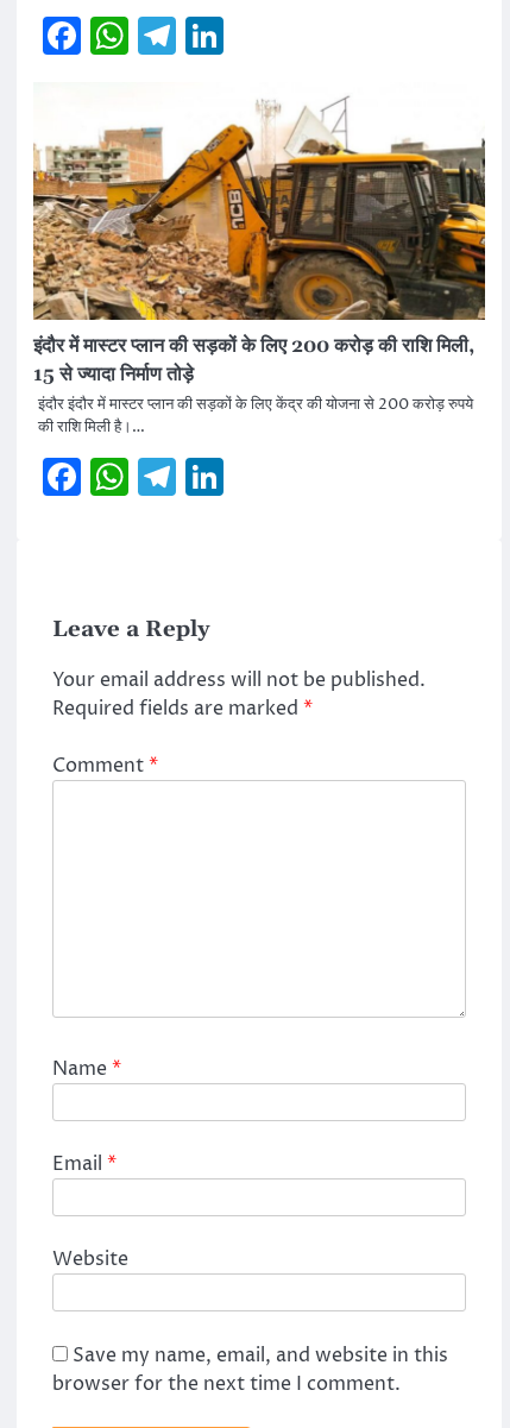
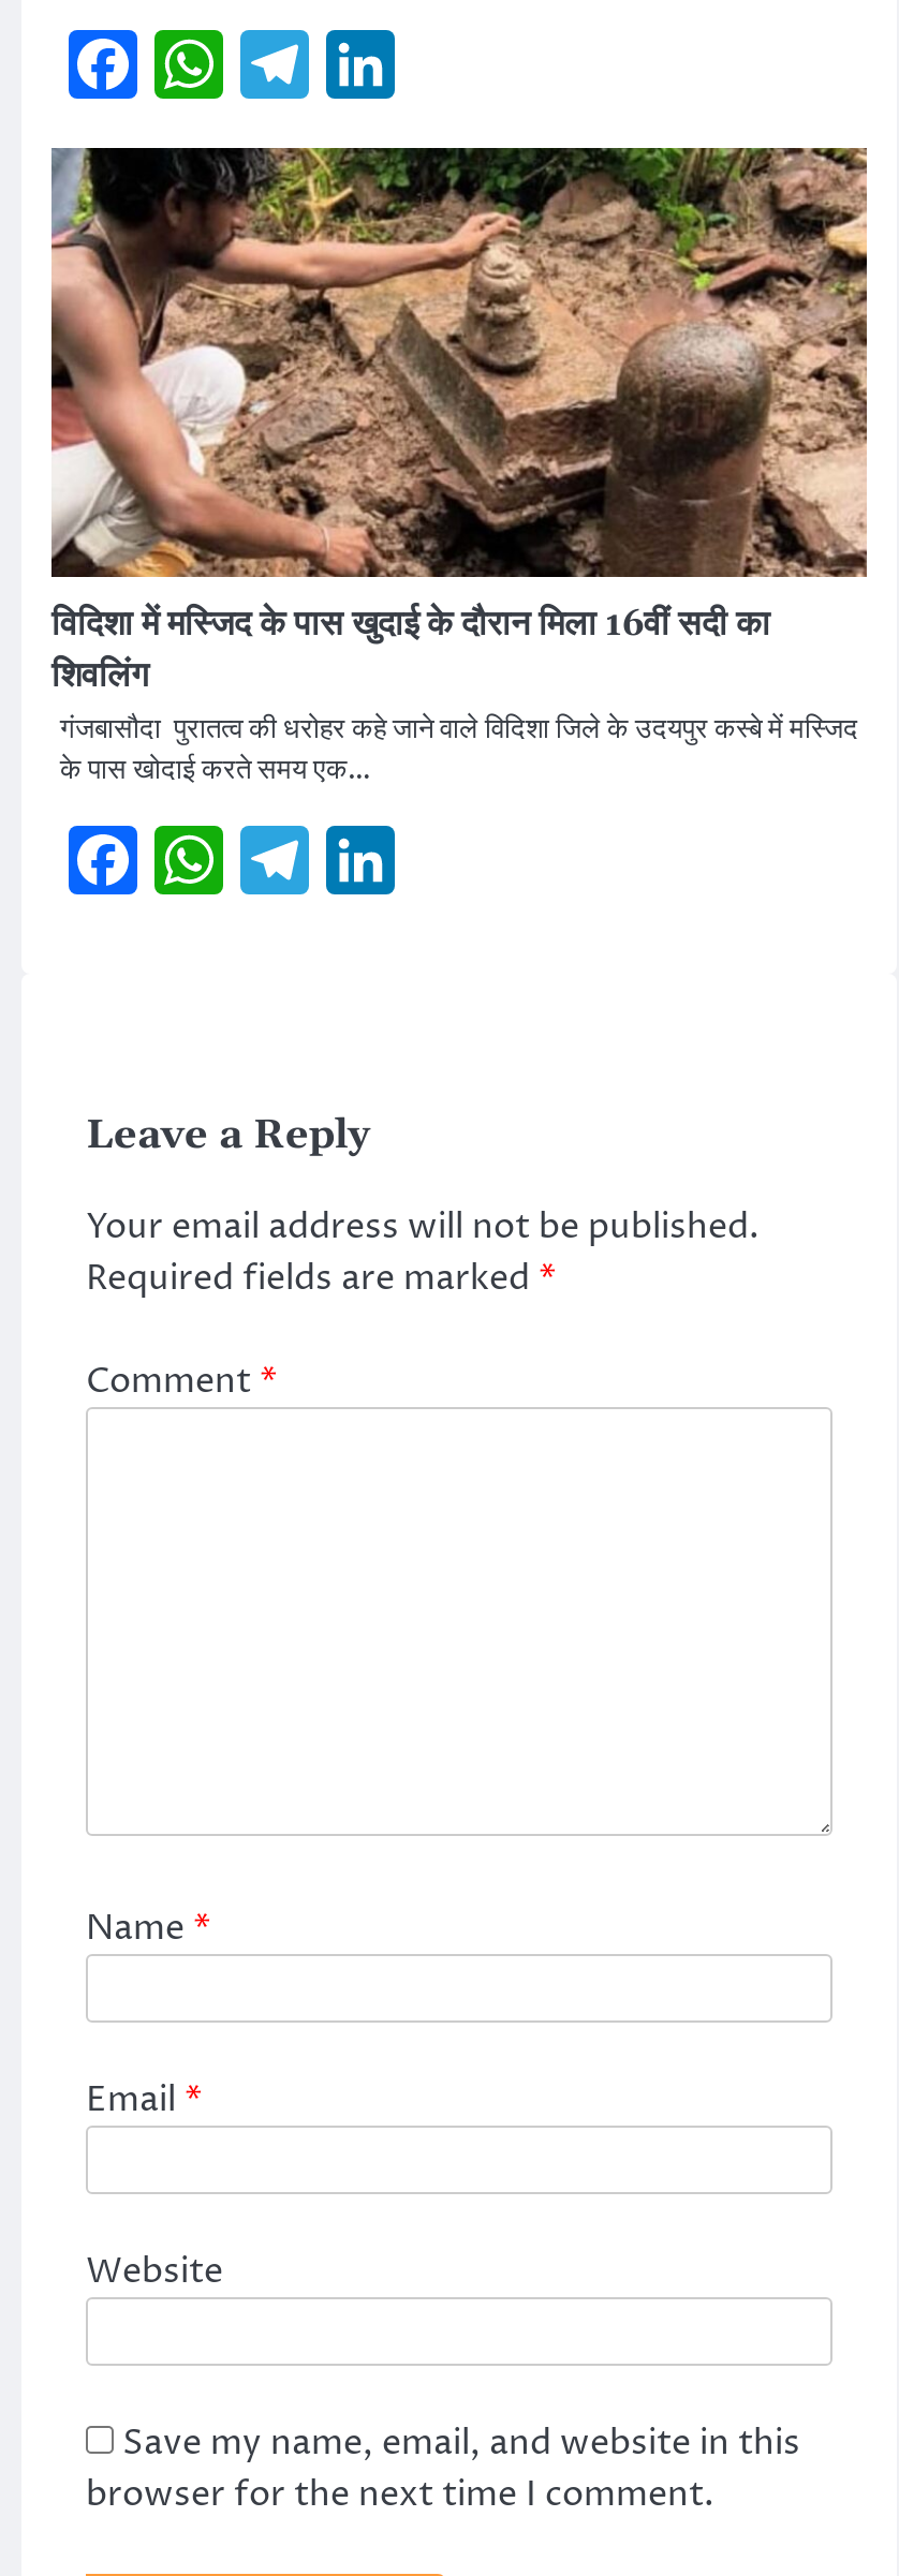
[32,82,486,438] [image] | इंदौर में मास्टर प्लान की सड़कों के लिए 200 करोड़ की राशि मिली, | 15 से ज्यादा निर्माण तोड़े | इंदौर इंदौर में मास्टर प्लान की सड़कों के लिए केंद्र की योजना से 200 करोड़ रुपये | की राशि मिली है।… -> [49,146,869,789] [image] | विदिशा में मस्जिद के पास खुदाई के दौरान मिला 16वीं सदी का | शिवलिंग | गंजबासौदा पुरातत्व की धरोहर कहे जाने वाले विदिशा जिले के उदयपुर कस्बे में मस्जिद | के पास खोदाई करते समय एक…

